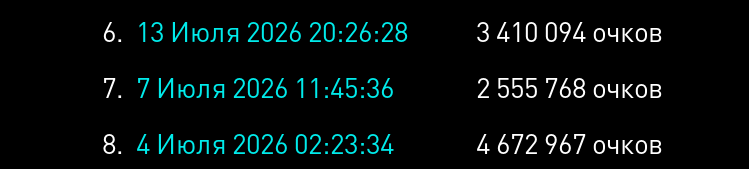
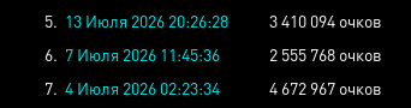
[102,12,664,48] 6. 13 Июля 2026 20:26:28 3 410 094 очков -> [44,10,382,31] 5. 13 Июля 2026 20:26:28 3 410 094 очков
[102,68,394,104] 7. 7 Июля 2026 11:45:36 -> [44,43,220,65] 6. 7 Июля 2026 11:45:36
[102,124,394,160] 8. 4 Июля 2026 02:23:34 -> [44,77,220,98] 7. 4 Июля 2026 02:23:34

